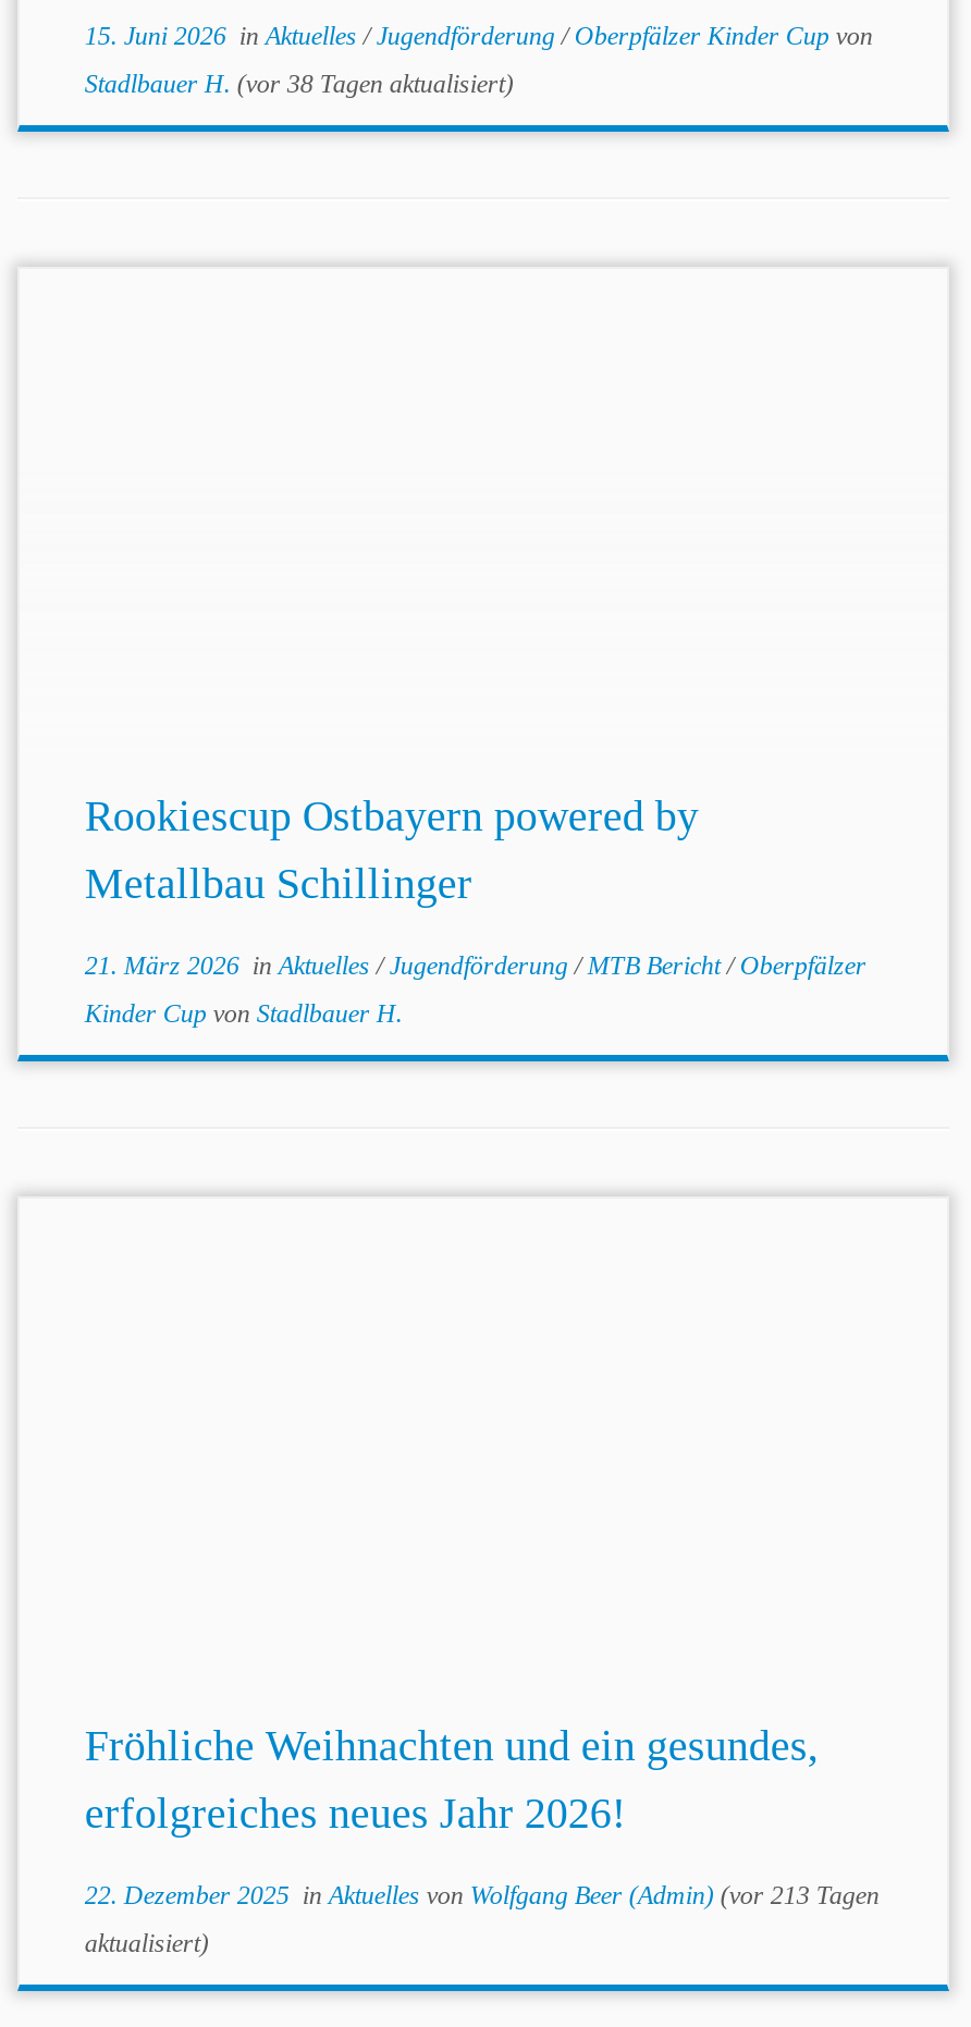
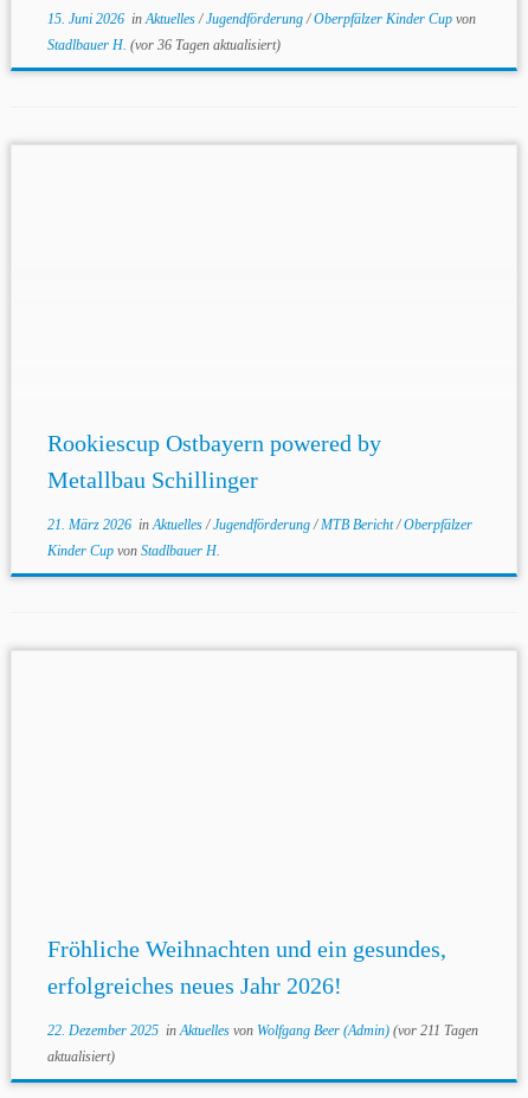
[84,69,513,99] Stadlbauer H. (vor 38 Tagen aktualisiert) -> [47,37,280,53] Stadlbauer H. (vor 36 Tagen aktualisiert)
[84,1880,879,1911] 22. Dezember 2025 in Aktuelles von Wolfgang Beer (Admin) (vor 213 Tagen -> [47,1022,478,1039] 22. Dezember 2025 in Aktuelles von Wolfgang Beer (Admin) (vor 211 Tagen

